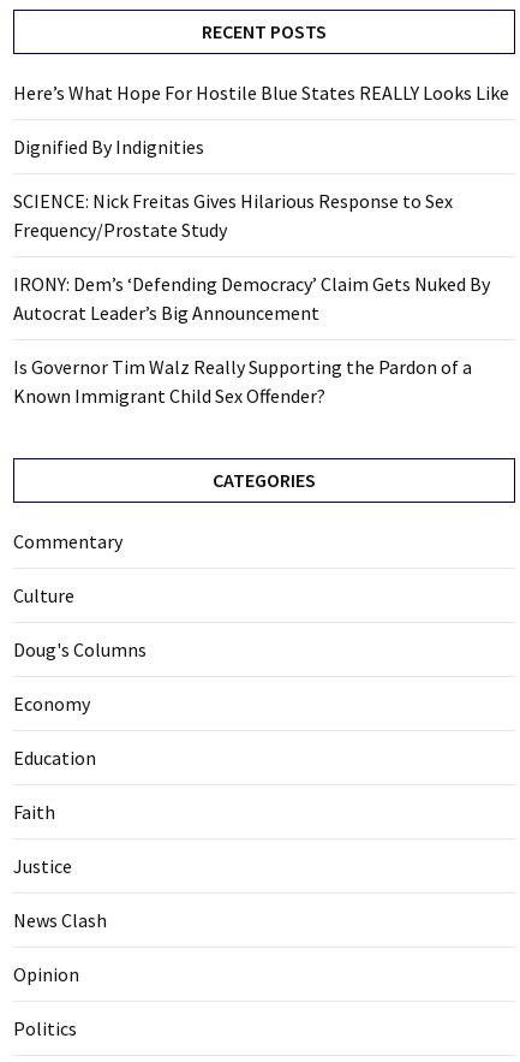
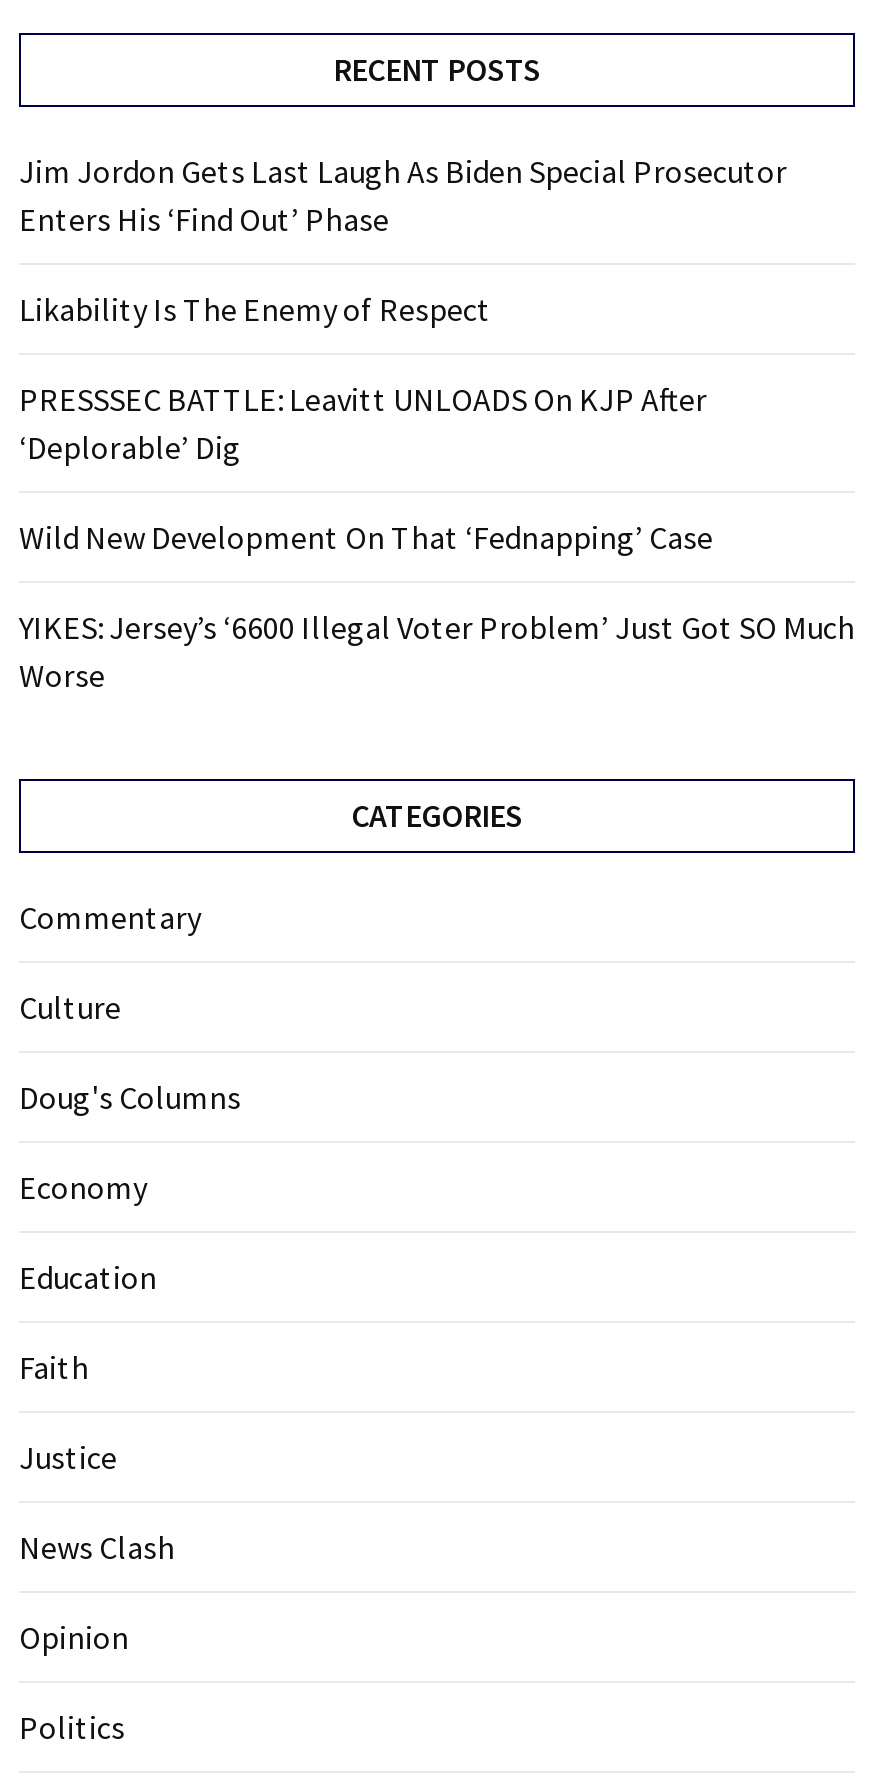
[13,81,509,105] Here’s What Hope For Hostile Blue States REALLY Looks Like -> [19,151,787,239] Jim Jordon Gets Last Laugh As Biden Special Prosecutor | Enters His ‘Find Out’ Phase
[13,135,204,159] Dignified By Indignities -> [19,289,491,329] Likability Is The Enemy of Respect
[13,189,453,242] SCIENCE: Nick Freitas Gives Hilarious Response to Sex | Frequency/Prostate Study -> [19,379,707,467] PRESSSEC BATTLE: Leavitt UNLOADS On KJP After | ‘Deplorable’ Dig
[13,272,490,325] IRONY: Dem’s ‘Defending Democracy’ Claim Gets Nuked By | Autocrat Leader’s Big Announcement -> [19,517,713,557] Wild New Development On That ‘Fednapping’ Case
[13,355,472,408] Is Governor Tim Walz Really Supporting the Pardon of a | Known Immigrant Child Sex Offender? -> [19,607,855,695] YIKES: Jersey’s ‘6600 Illegal Voter Problem’ Just Got SO Much | Worse

